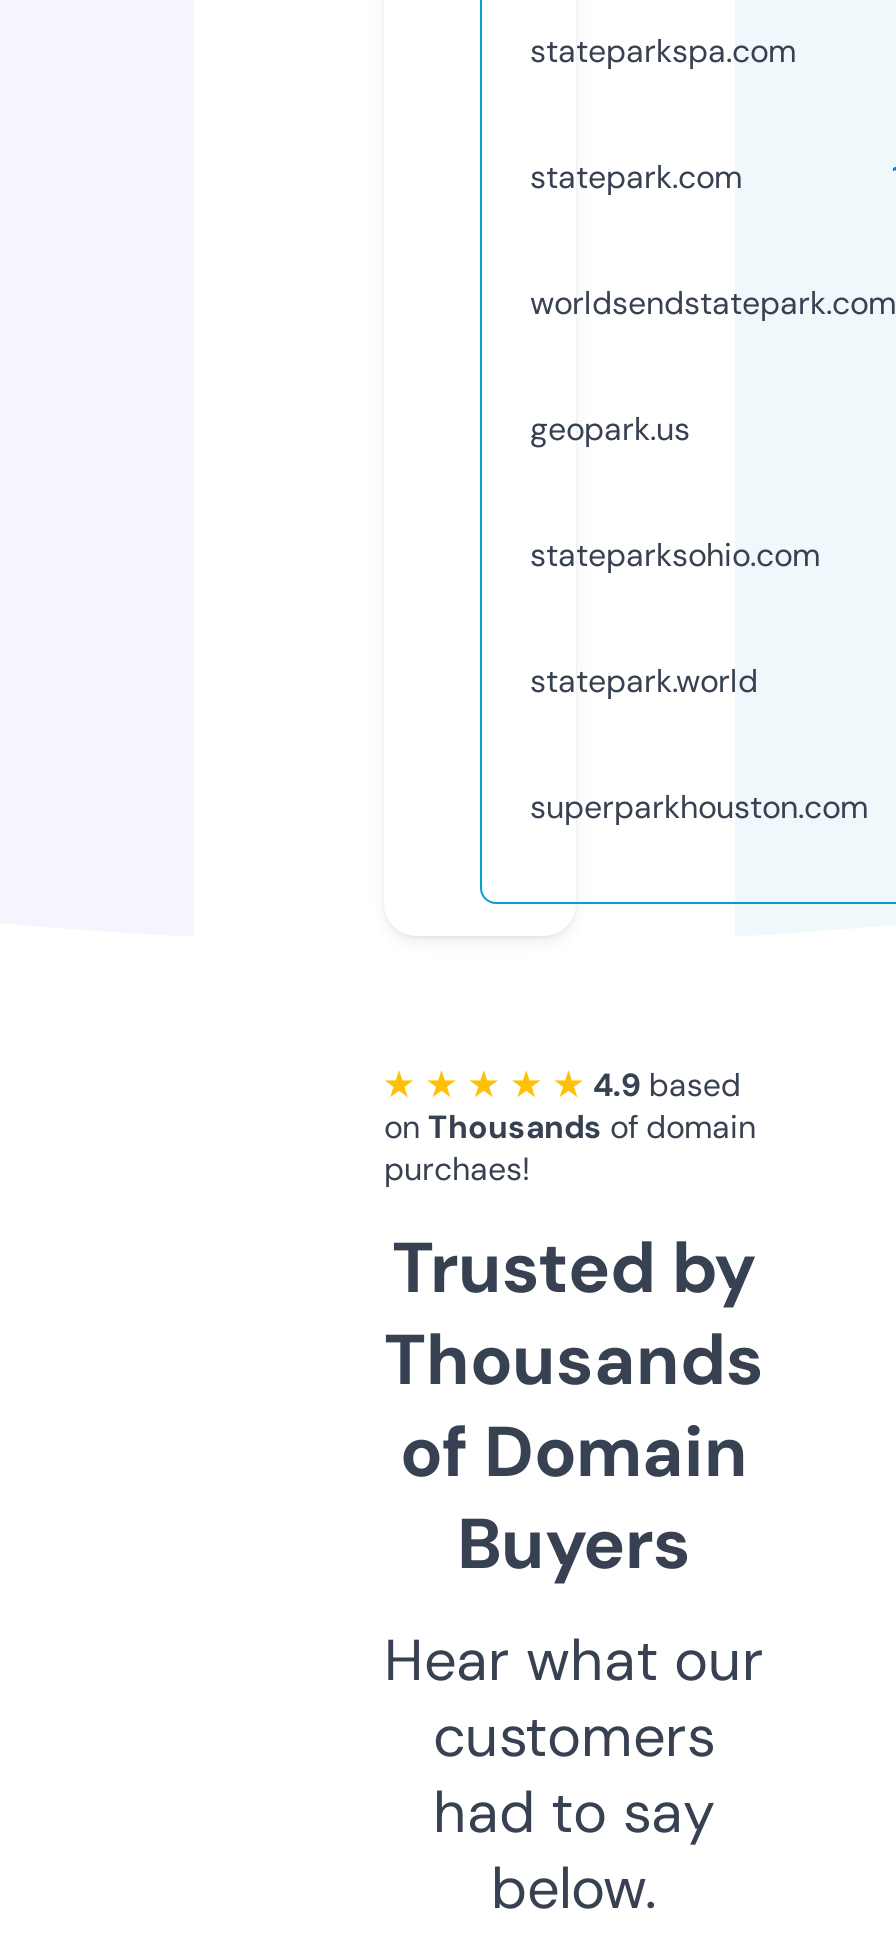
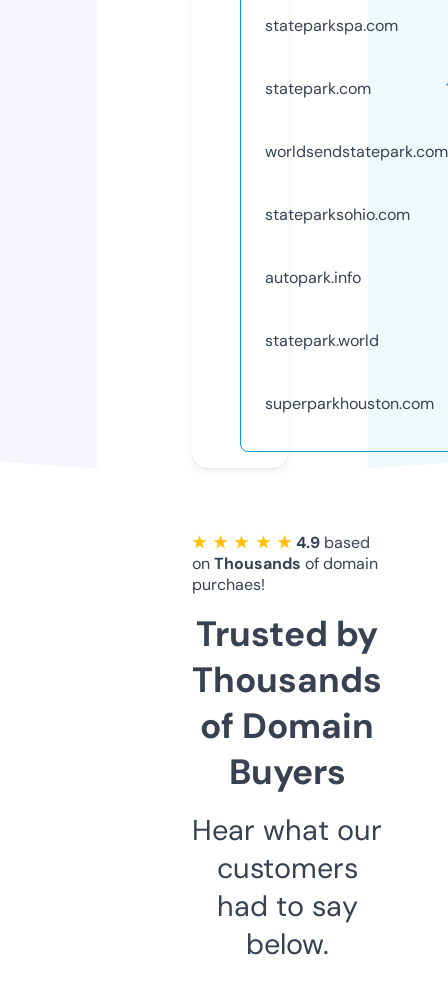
[530,408,690,450] geopark.us -> none
moved [530,534,820,576] -> [265,204,410,225]: stateparksohio.com
none -> [265,267,361,288] autopark.info

